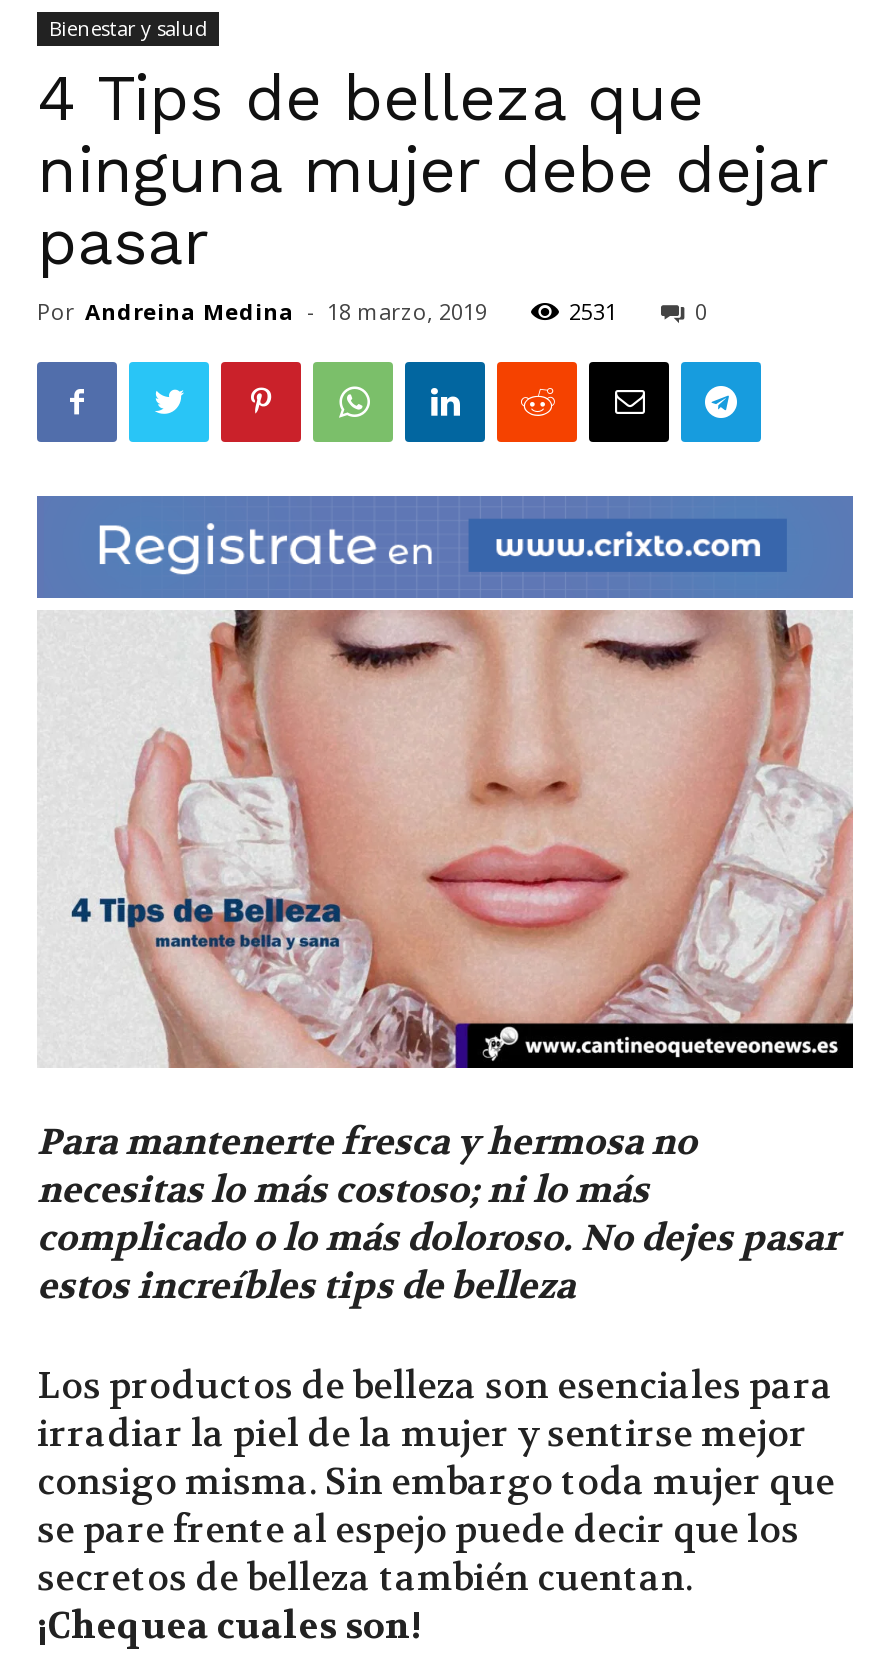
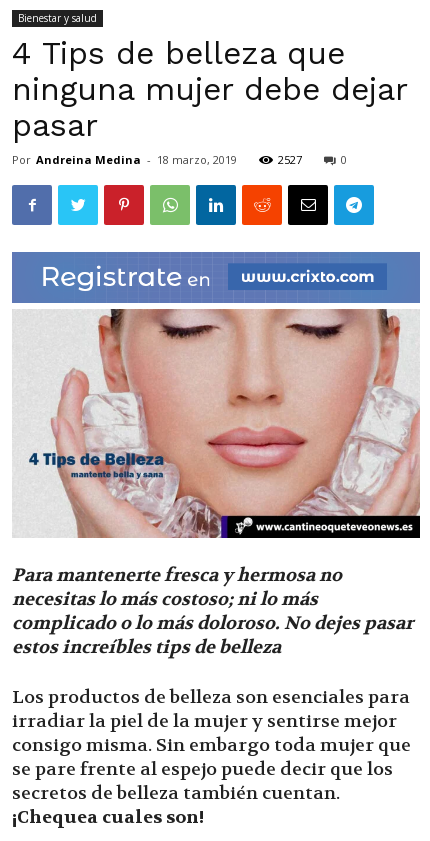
[569,296,617,326] 2531 -> [278,152,302,167] 2527

